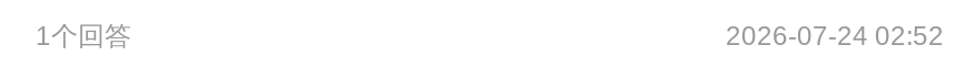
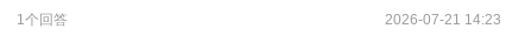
[726,21,944,52] 2026-07-24 02:52 -> [385,12,501,28] 2026-07-21 14:23

